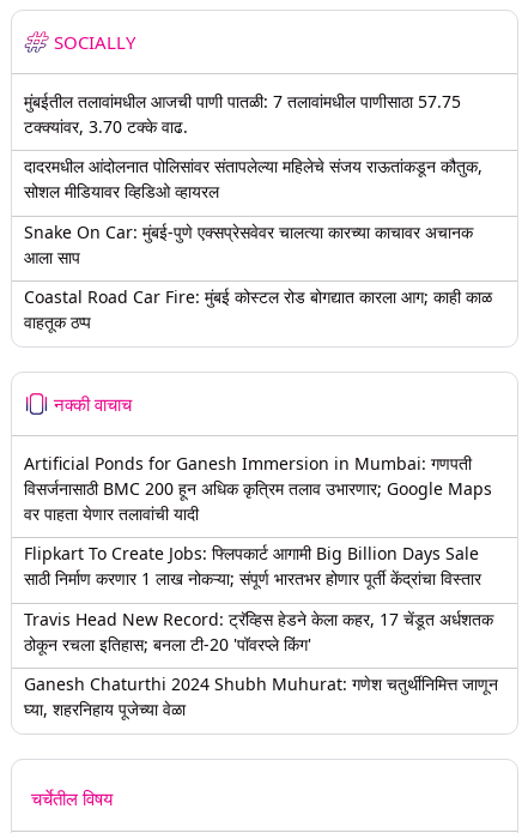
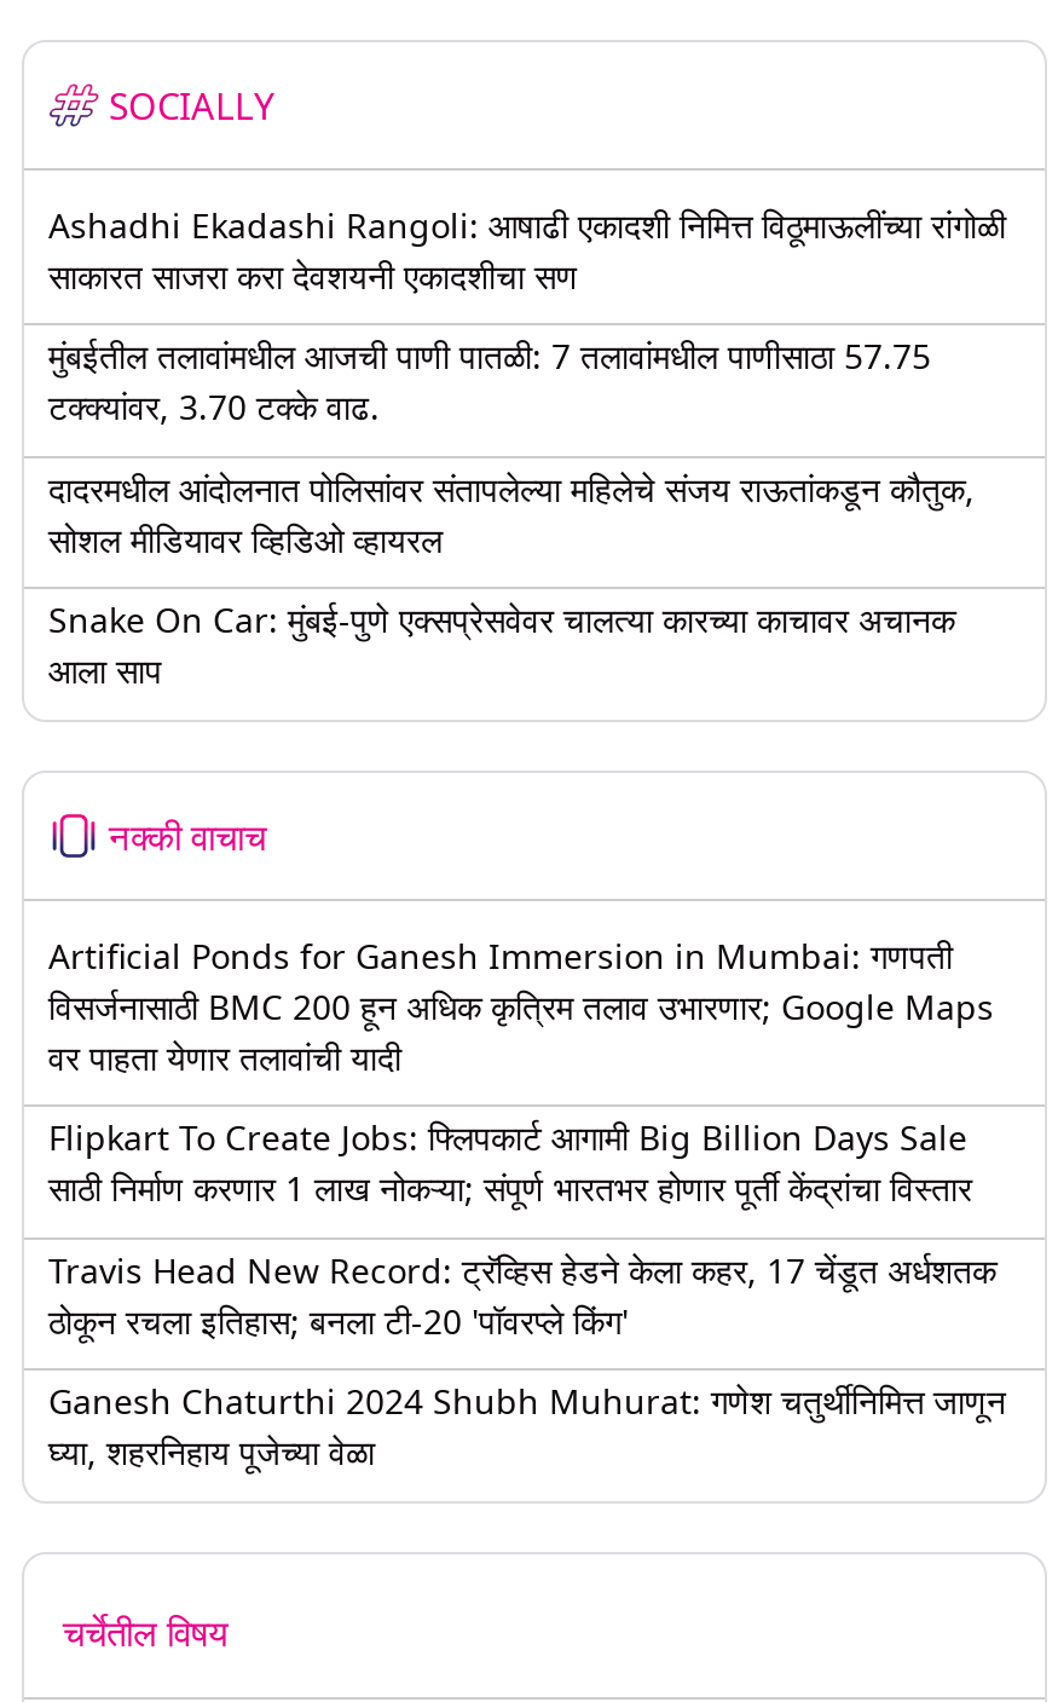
none -> [48,202,1006,298] Ashadhi Ekadashi Rangoli: आषाढी एकादशी निमित्त विठूमाऊलींच्या रांगोळी | साकारत साजरा करा देवशयनी एकादशीचा सण
moved [24,90,482,268] -> [48,333,975,694]: मुंबईतील तलावांमधील आजची पाणी पातळी: 7 तलावांमधील पाणीसाठा 57.75 | टक्क्यांवर, 3.70 टक्के वाढ. | दादरमधील आंदोलनात पोलिसांवर संतापलेल्या महिलेचे संजय राऊतांकडून कौतुक, | सोशल मीडियावर व्हिडिओ व्हायरल | Snake On Car: मुंबई-पुणे एक्सप्रेसवेवर चालत्या कारच्या काचावर अचानक | आला साप
[24,286,492,334] Coastal Road Car Fire: मुंबई कोस्टल रोड बोगद्यात कारला आग; काही काळ | वाहतूक ठप्प -> none

